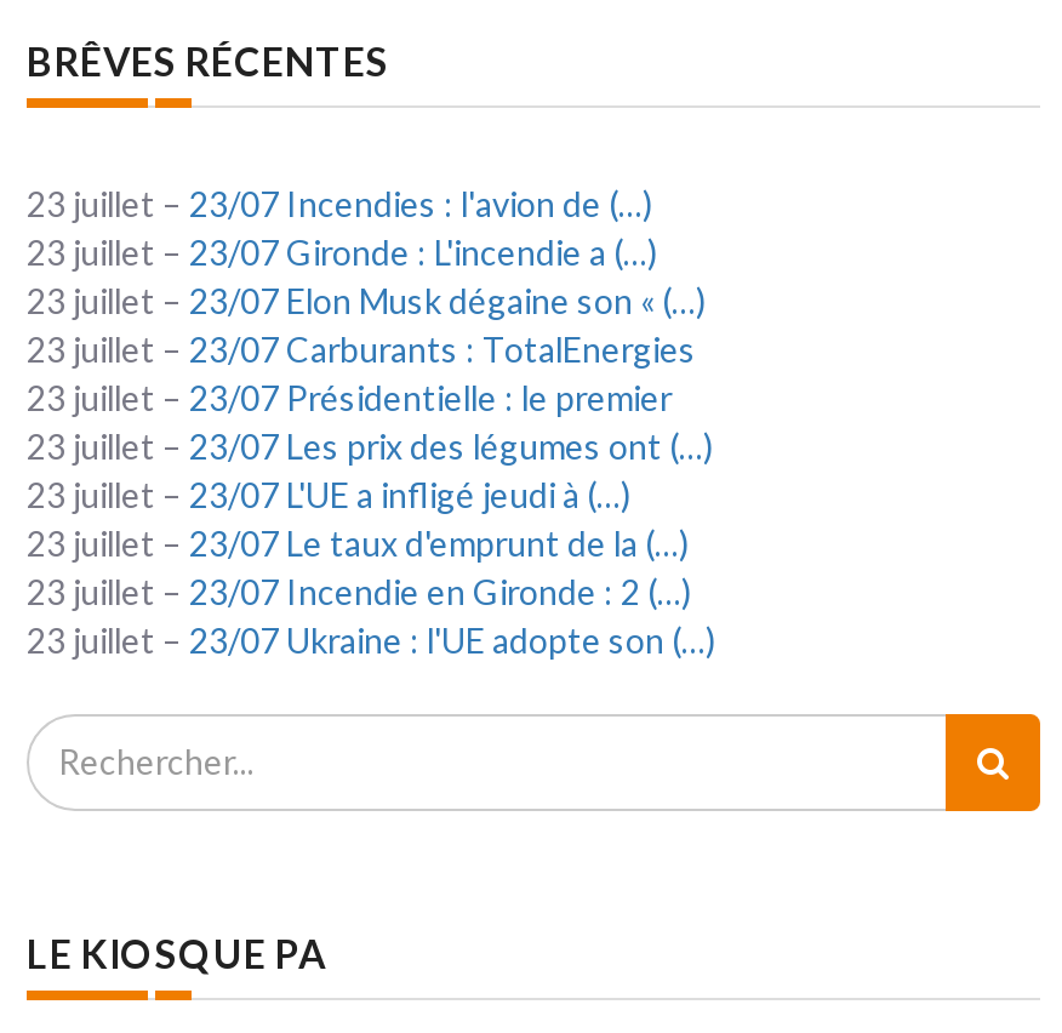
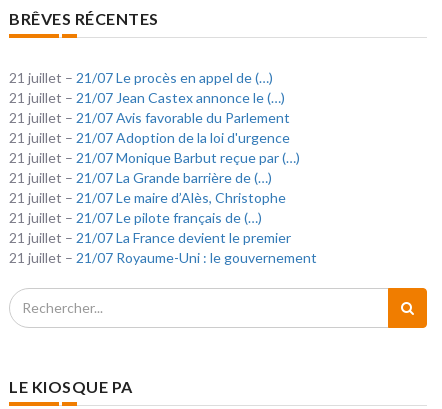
[27,182,715,660] 23 juillet – 23/07 Incendies : l'avion de (…) | 23 juillet – 23/07 Gironde : L'incendie a (…) | 23 juillet – 23/07 Elon Musk dégaine son « (…) | 23 juillet – 23/07 Carburants : TotalEnergies | 23 juillet – 23/07 Présidentielle : le premier | 23 juillet – 23/07 Les prix des légumes ont (…) | 23 juillet – 23/07 L'UE a infligé jeudi à (…) | 23 juillet – 23/07 Le taux d'emprunt de la (…) | 23 juillet – 23/07 Incendie en Gironde : 2 (…) | 23 juillet – 23/07 Ukraine : l'UE adopte son (…) -> [9,69,317,266] 21 juillet – 21/07 Le procès en appel de (…) | 21 juillet – 21/07 Jean Castex annonce le (…) | 21 juillet – 21/07 Avis favorable du Parlement | 21 juillet – 21/07 Adoption de la loi d'urgence | 21 juillet – 21/07 Monique Barbut reçue par (…) | 21 juillet – 21/07 La Grande barrière de (…) | 21 juillet – 21/07 Le maire d’Alès, Christophe | 21 juillet – 21/07 Le pilote français de (…) | 21 juillet – 21/07 La France devient le premier | 21 juillet – 21/07 Royaume-Uni : le gouvernement

